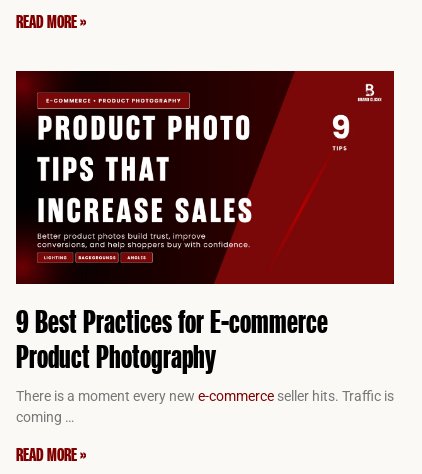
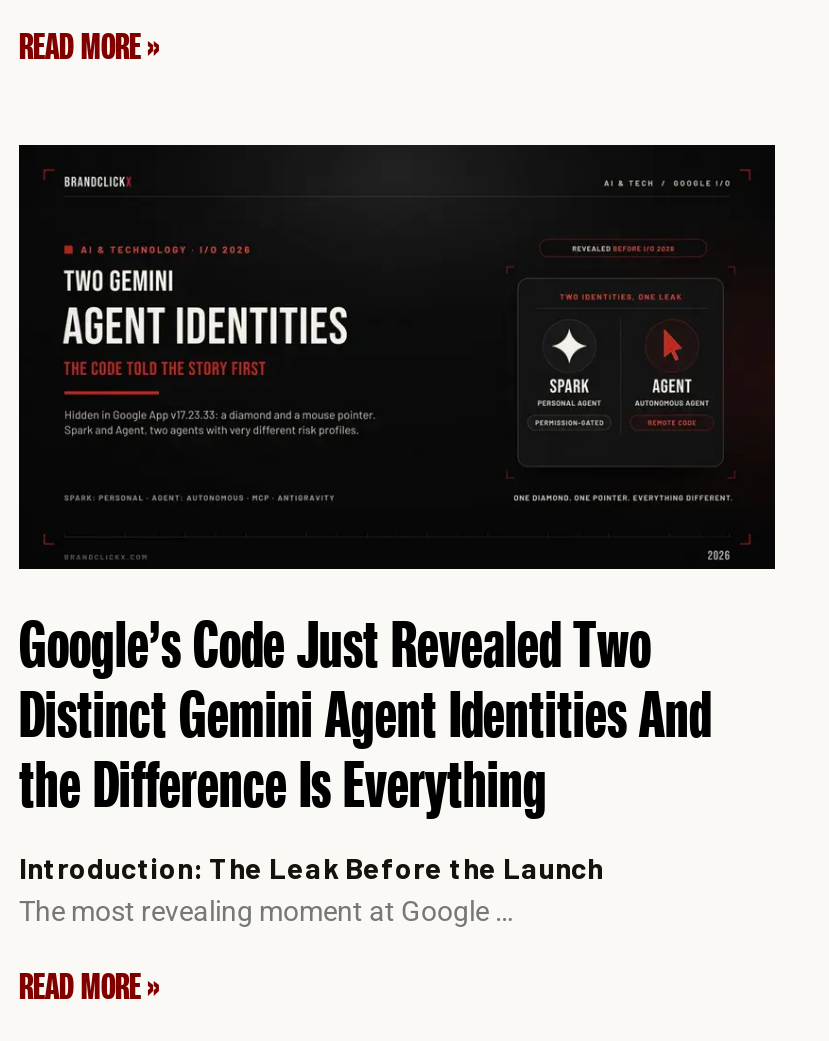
[16,70,395,425] [image] | 9 Best Practices for E-commerce | Product Photography | There is a moment every new e-commerce seller hits. Traffic is | coming … -> [19,142,777,928] [image] | Google’s Code Just Revealed Two | Distinct Gemini Agent Identities And | the Difference Is Everything | Introduction: The Leak Before the Launch | The most revealing moment at Google …

